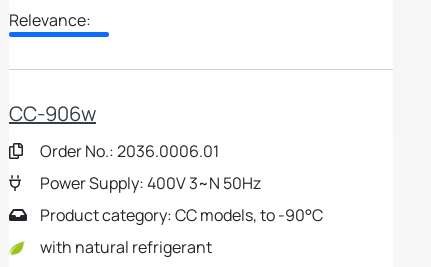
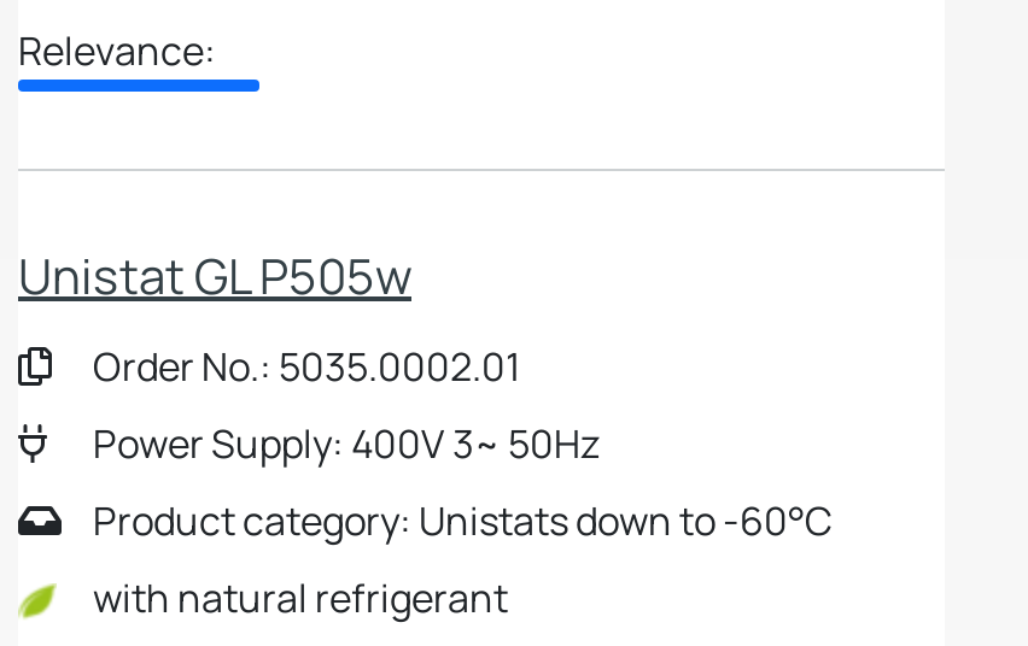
[9,99,96,126] CC-906w -> [18,242,411,307] Unistat GL P505w
[37,140,219,162] Order No.: 2036.0006.01 -> [86,341,520,394] Order No.: 5035.0002.01
[37,172,261,194] Power Supply: 400V 3~N 50Hz -> [86,418,600,471] Power Supply: 400V 3~ 50Hz
[37,204,323,226] Product category: CC models, to -90°C -> [86,495,831,548] Product category: Unistats down to -60°C

